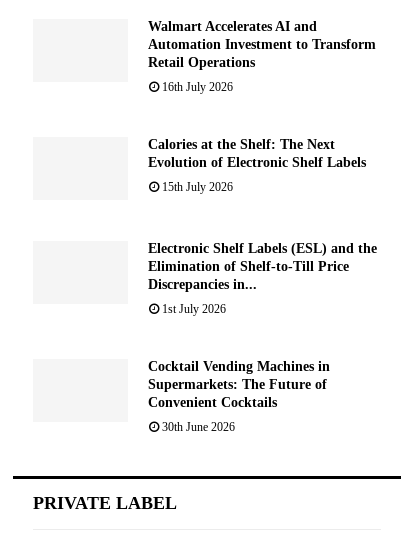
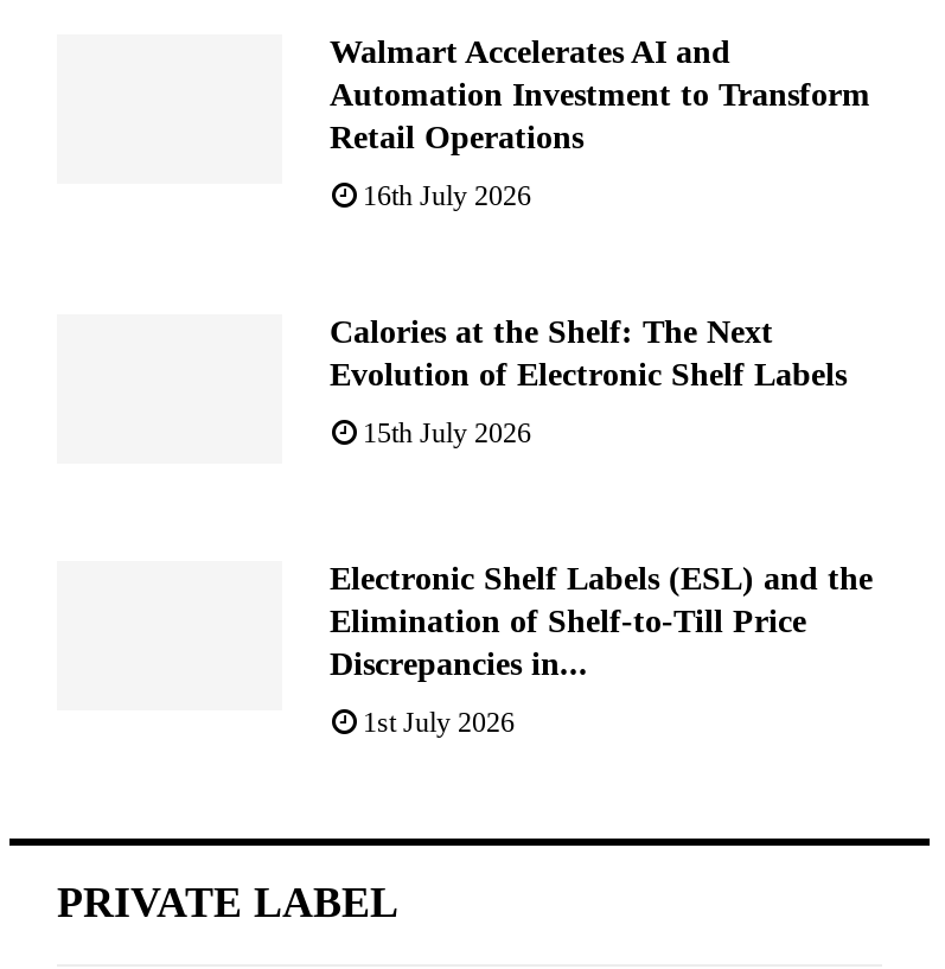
[148,359,330,434] Cocktail Vending Machines in | Supermarkets: The Future of | Convenient Cocktails | 30th June 2026 -> none

